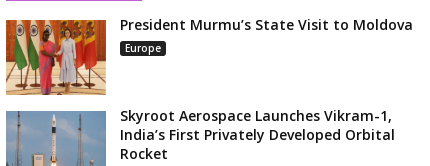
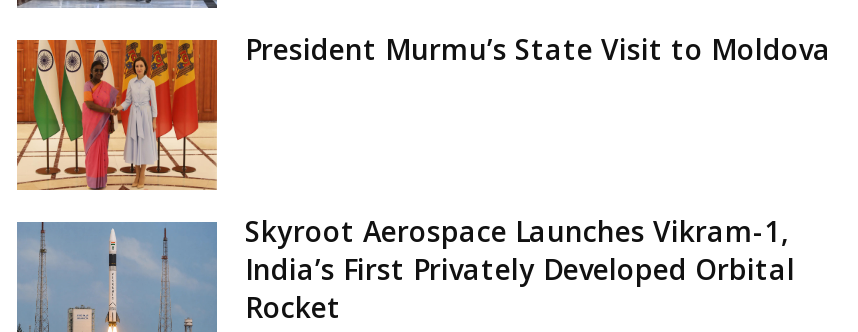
[125,41,161,55] Europe -> none

